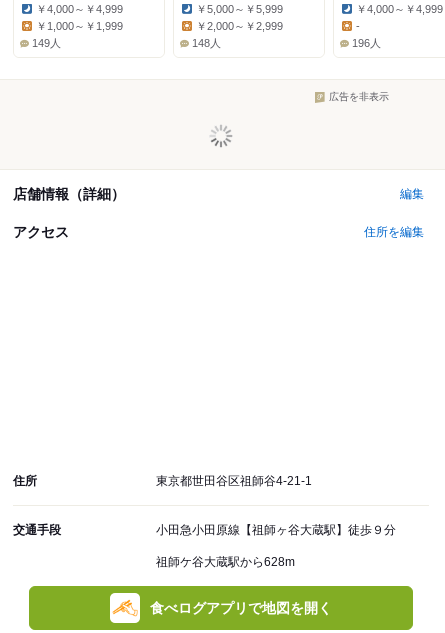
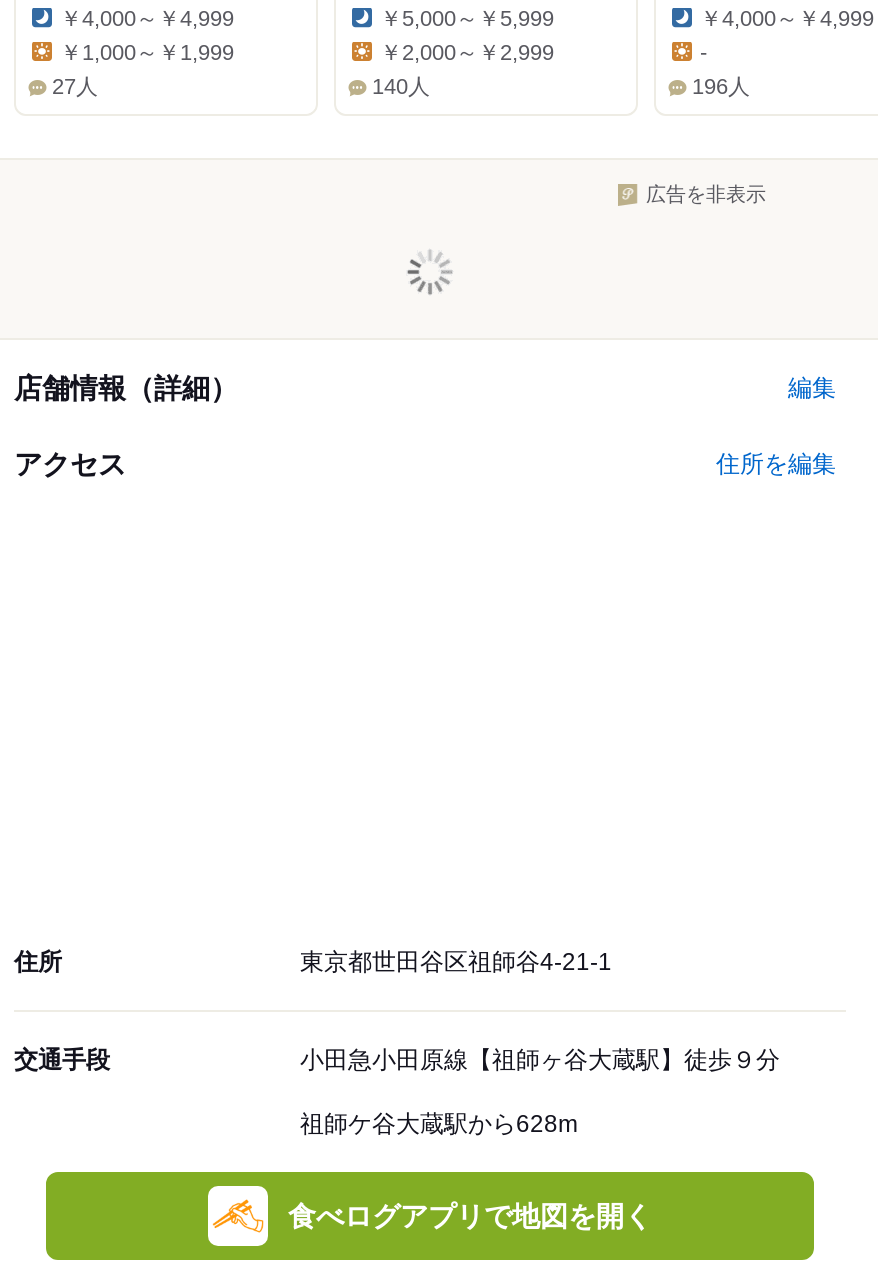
[32,37,61,49] 149人 -> [52,75,98,99] 27人
[192,37,221,49] 148人 -> [372,75,430,99] 140人

